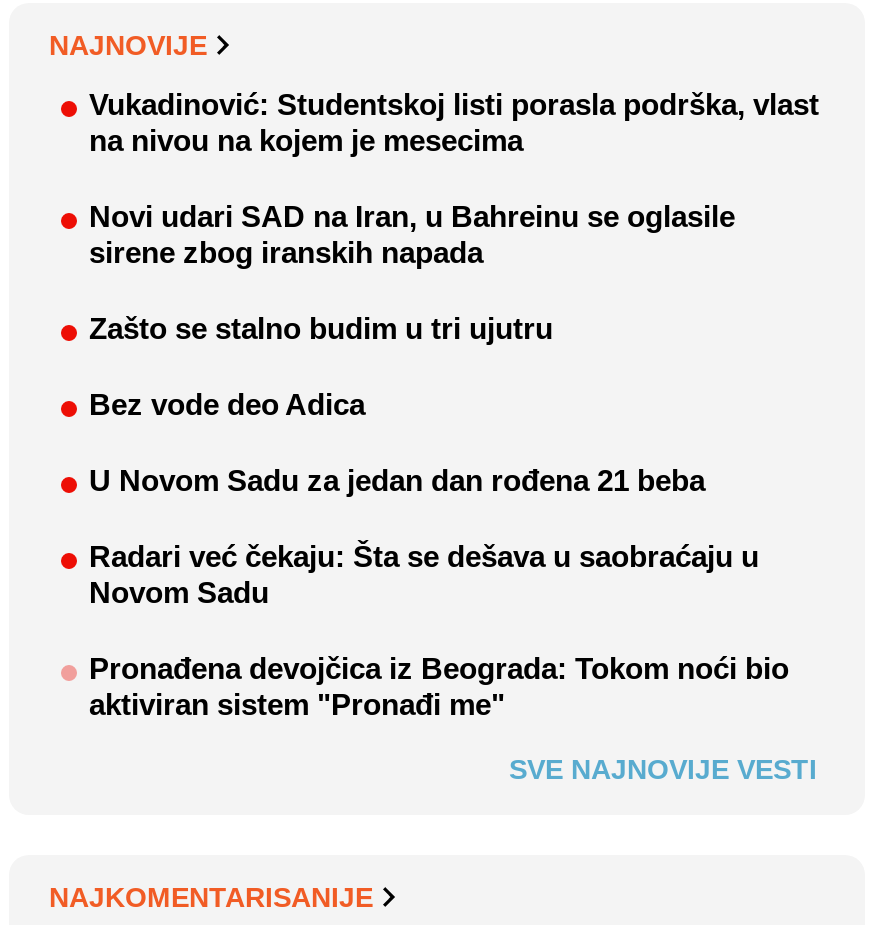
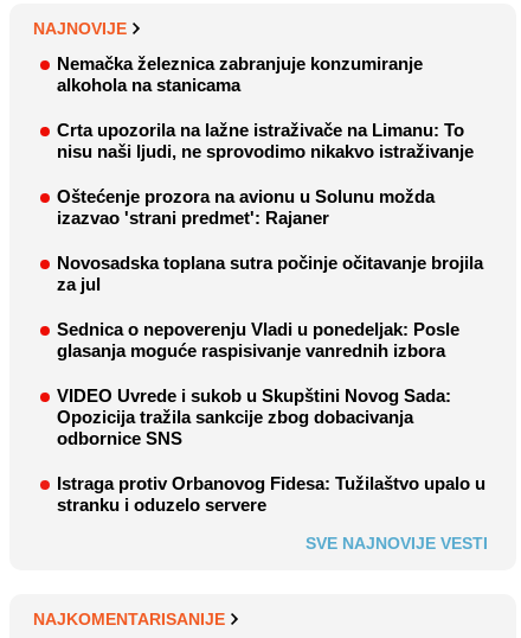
[89,87,819,157] Vukadinović: Studentskoj listi porasla podrška, vlast | na nivou na kojem je mesecima -> [57,53,423,95] Nemačka železnica zabranjuje konzumiranje | alkohola na stanicama
[89,199,735,269] Novi udari SAD na Iran, u Bahreinu se oglasile | sirene zbog iranskih napada -> [57,120,474,161] Crta upozorila na lažne istraživače na Limanu: To | nisu naši ljudi, ne sprovodimo nikakvo istraživanje
[89,311,553,345] Zašto se stalno budim u tri ujutru -> [57,186,435,228] Oštećenje prozora na avionu u Solunu možda | izazvao 'strani predmet': Rajaner
[89,387,365,421] Bez vode deo Adica -> [57,253,483,294] Novosadska toplana sutra počinje očitavanje brojila | za jul
[89,463,705,497] U Novom Sadu za jedan dan rođena 21 beba -> [57,319,459,361] Sednica o nepoverenju Vladi u ponedeljak: Posle | glasanja moguće raspisivanje vanrednih izbora
[89,539,759,609] Radari već čekaju: Šta se dešava u saobraćaju u | Novom Sadu -> [57,385,451,448] VIDEO Uvrede i sukob u Skupštini Novog Sada: | Opozicija tražila sankcije zbog dobacivanja | odbornice SNS
[89,651,789,721] Pronađena devojčica iz Beograda: Tokom noći bio | aktiviran sistem "Pronađi me" -> [57,473,485,515] Istraga protiv Orbanovog Fidesa: Tužilaštvo upalo u | stranku i oduzelo servere

